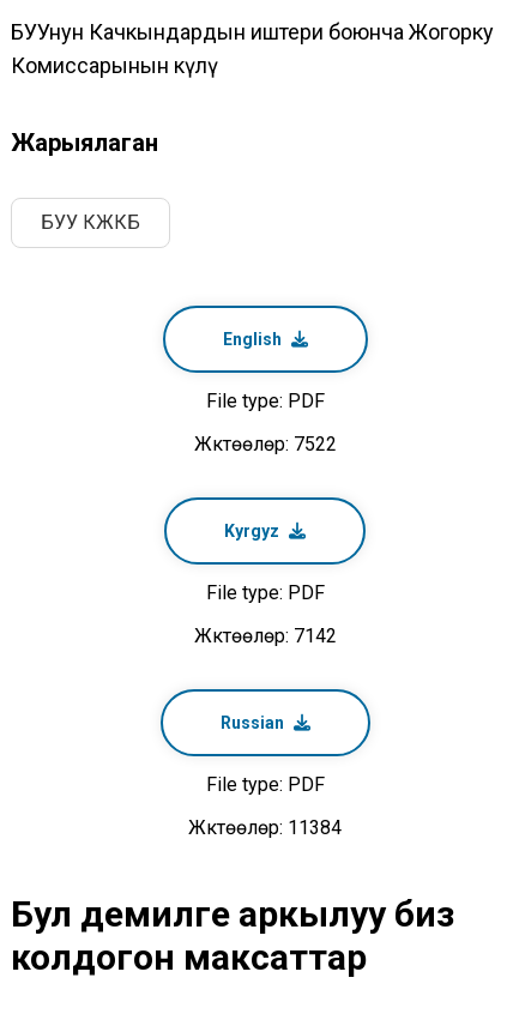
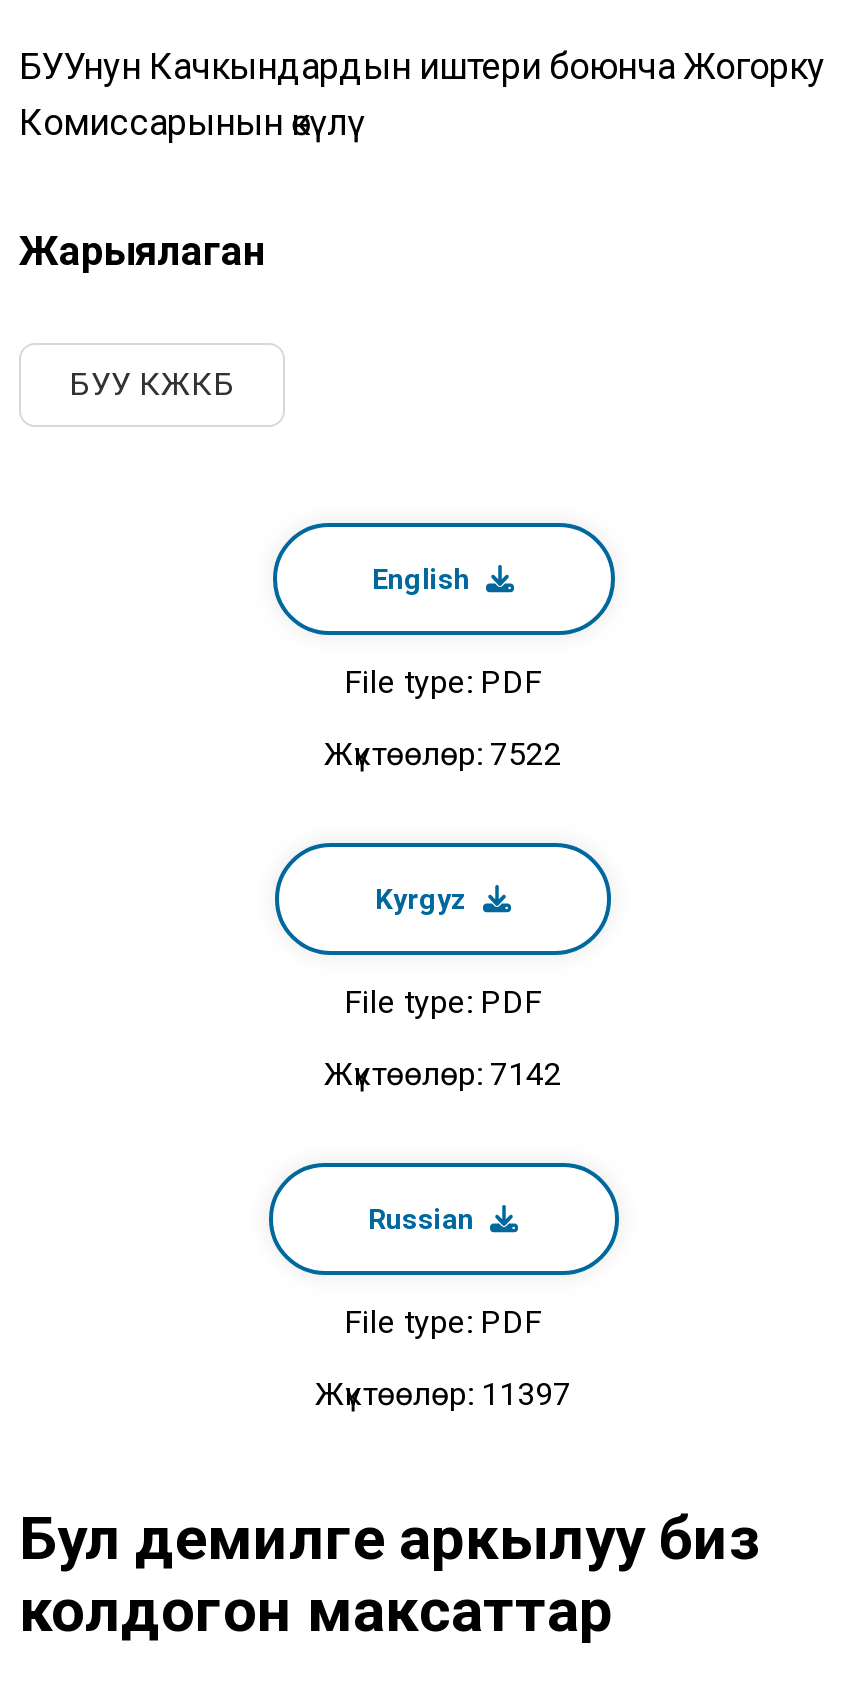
[188,816,342,839] Жүктөөлөр: 11384 -> [315,1375,571,1413] Жүктөөлөр: 11397

